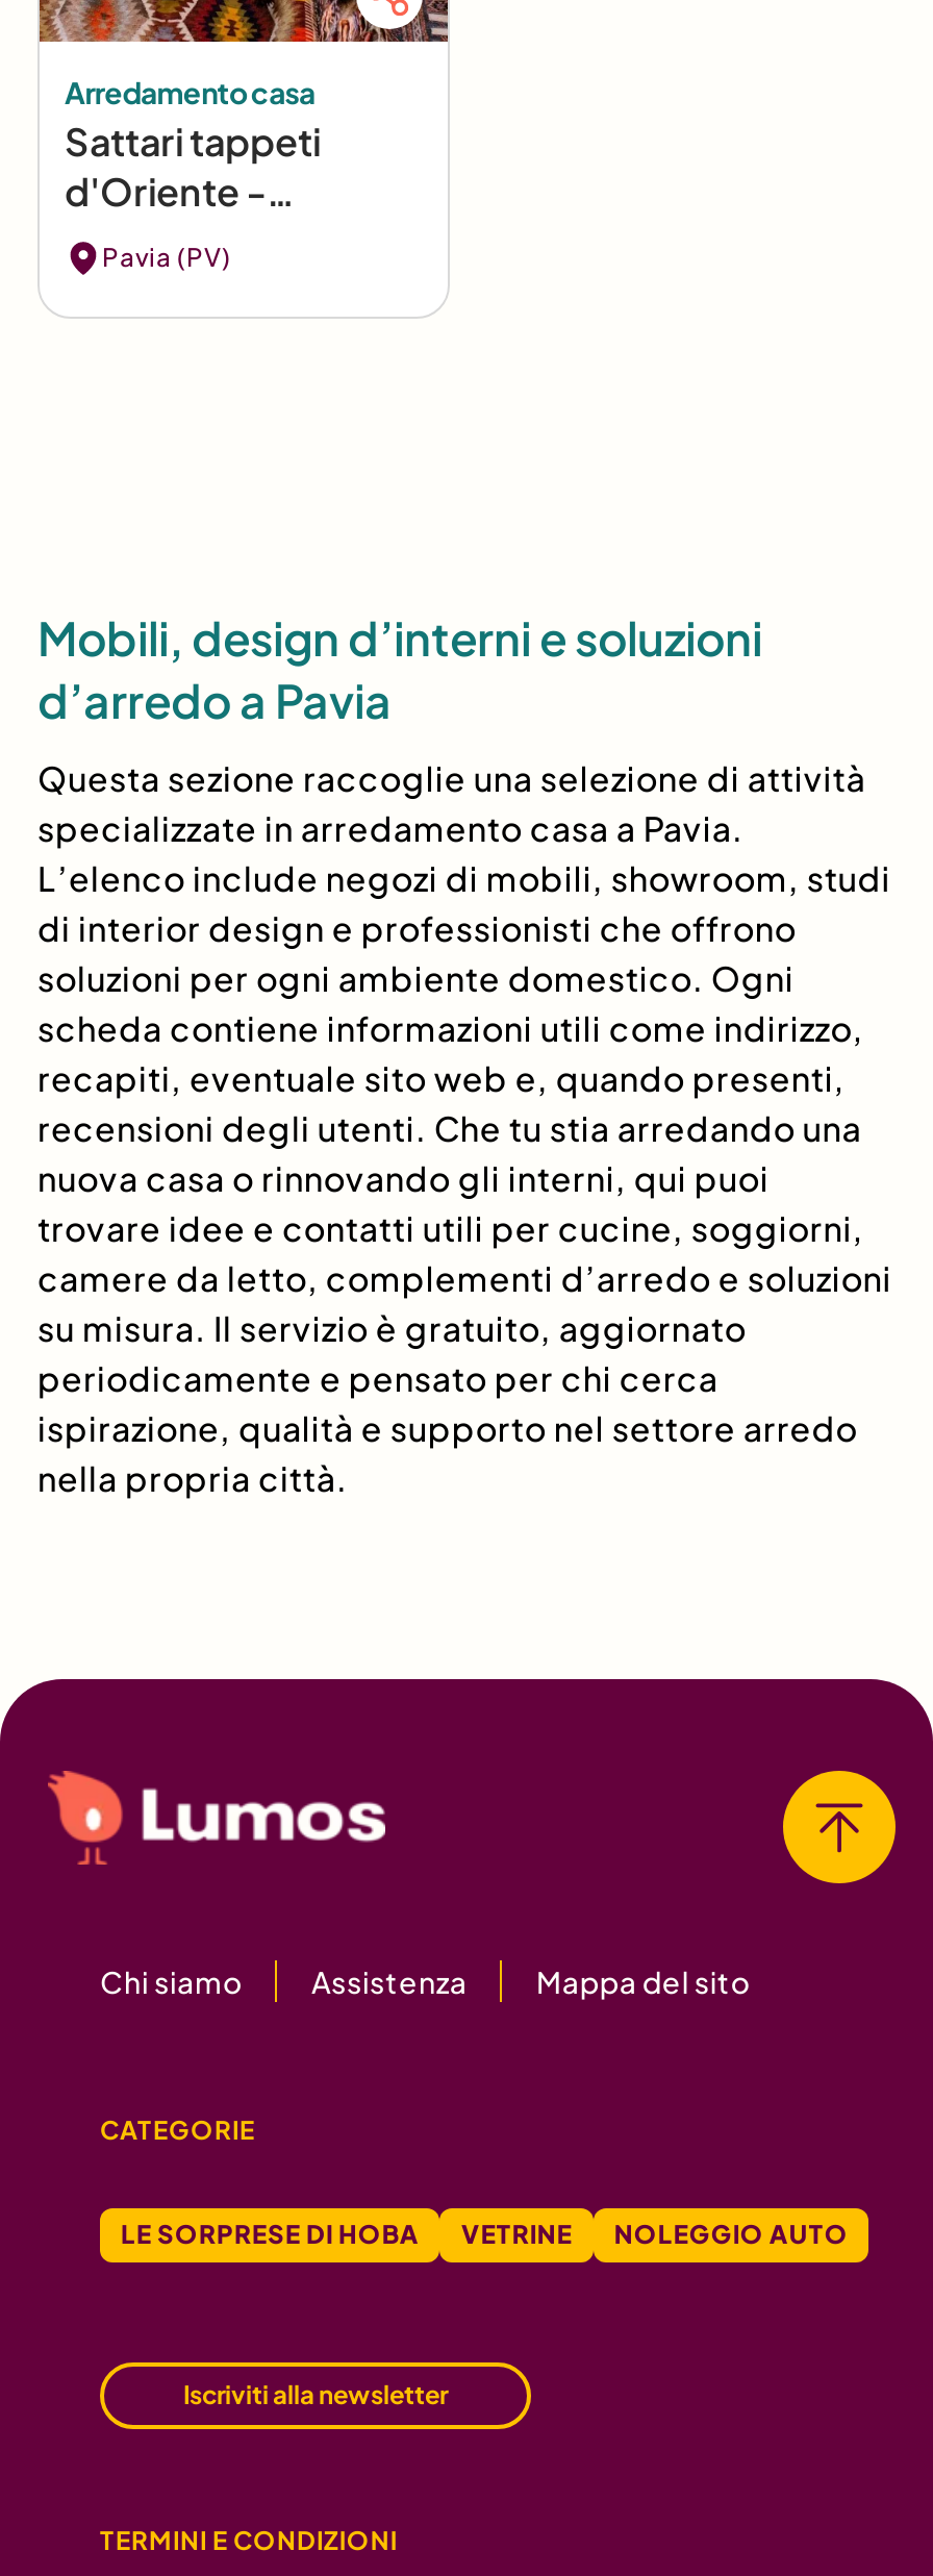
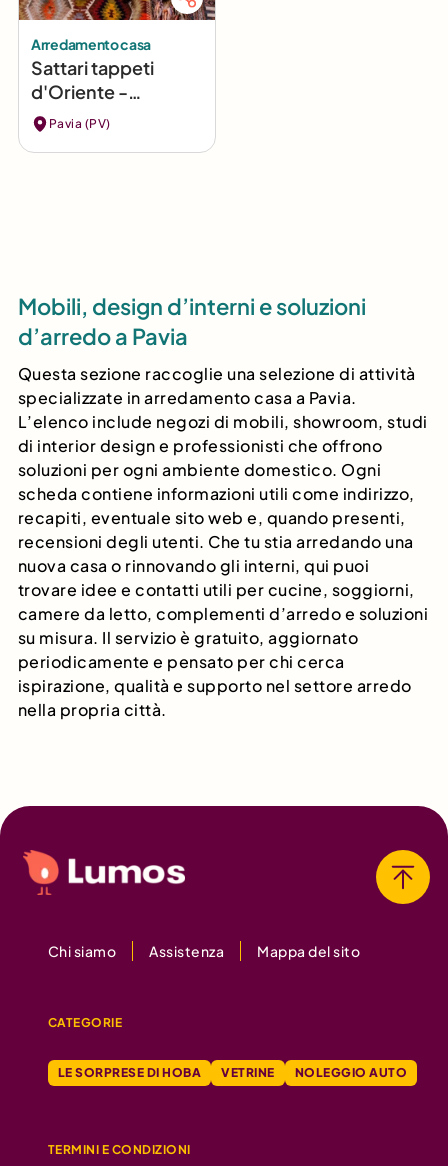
[183,2380,448,2411] Iscriviti alla newsletter -> none

